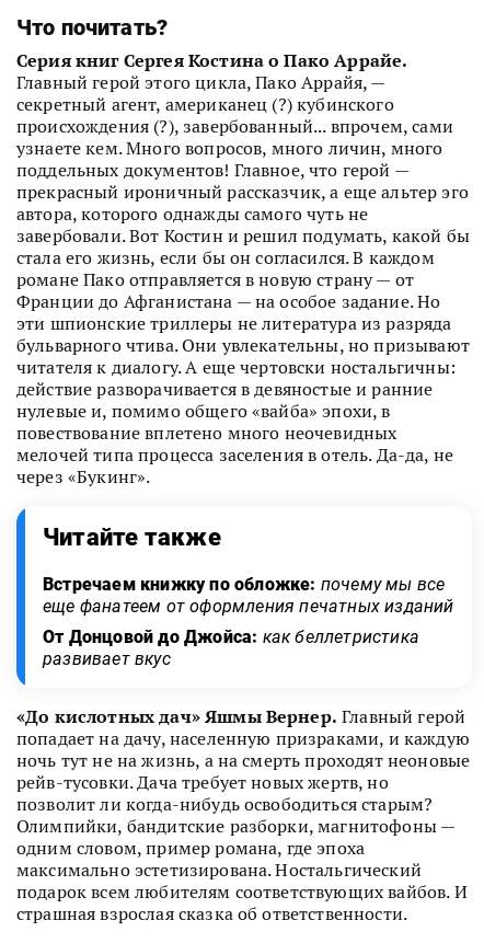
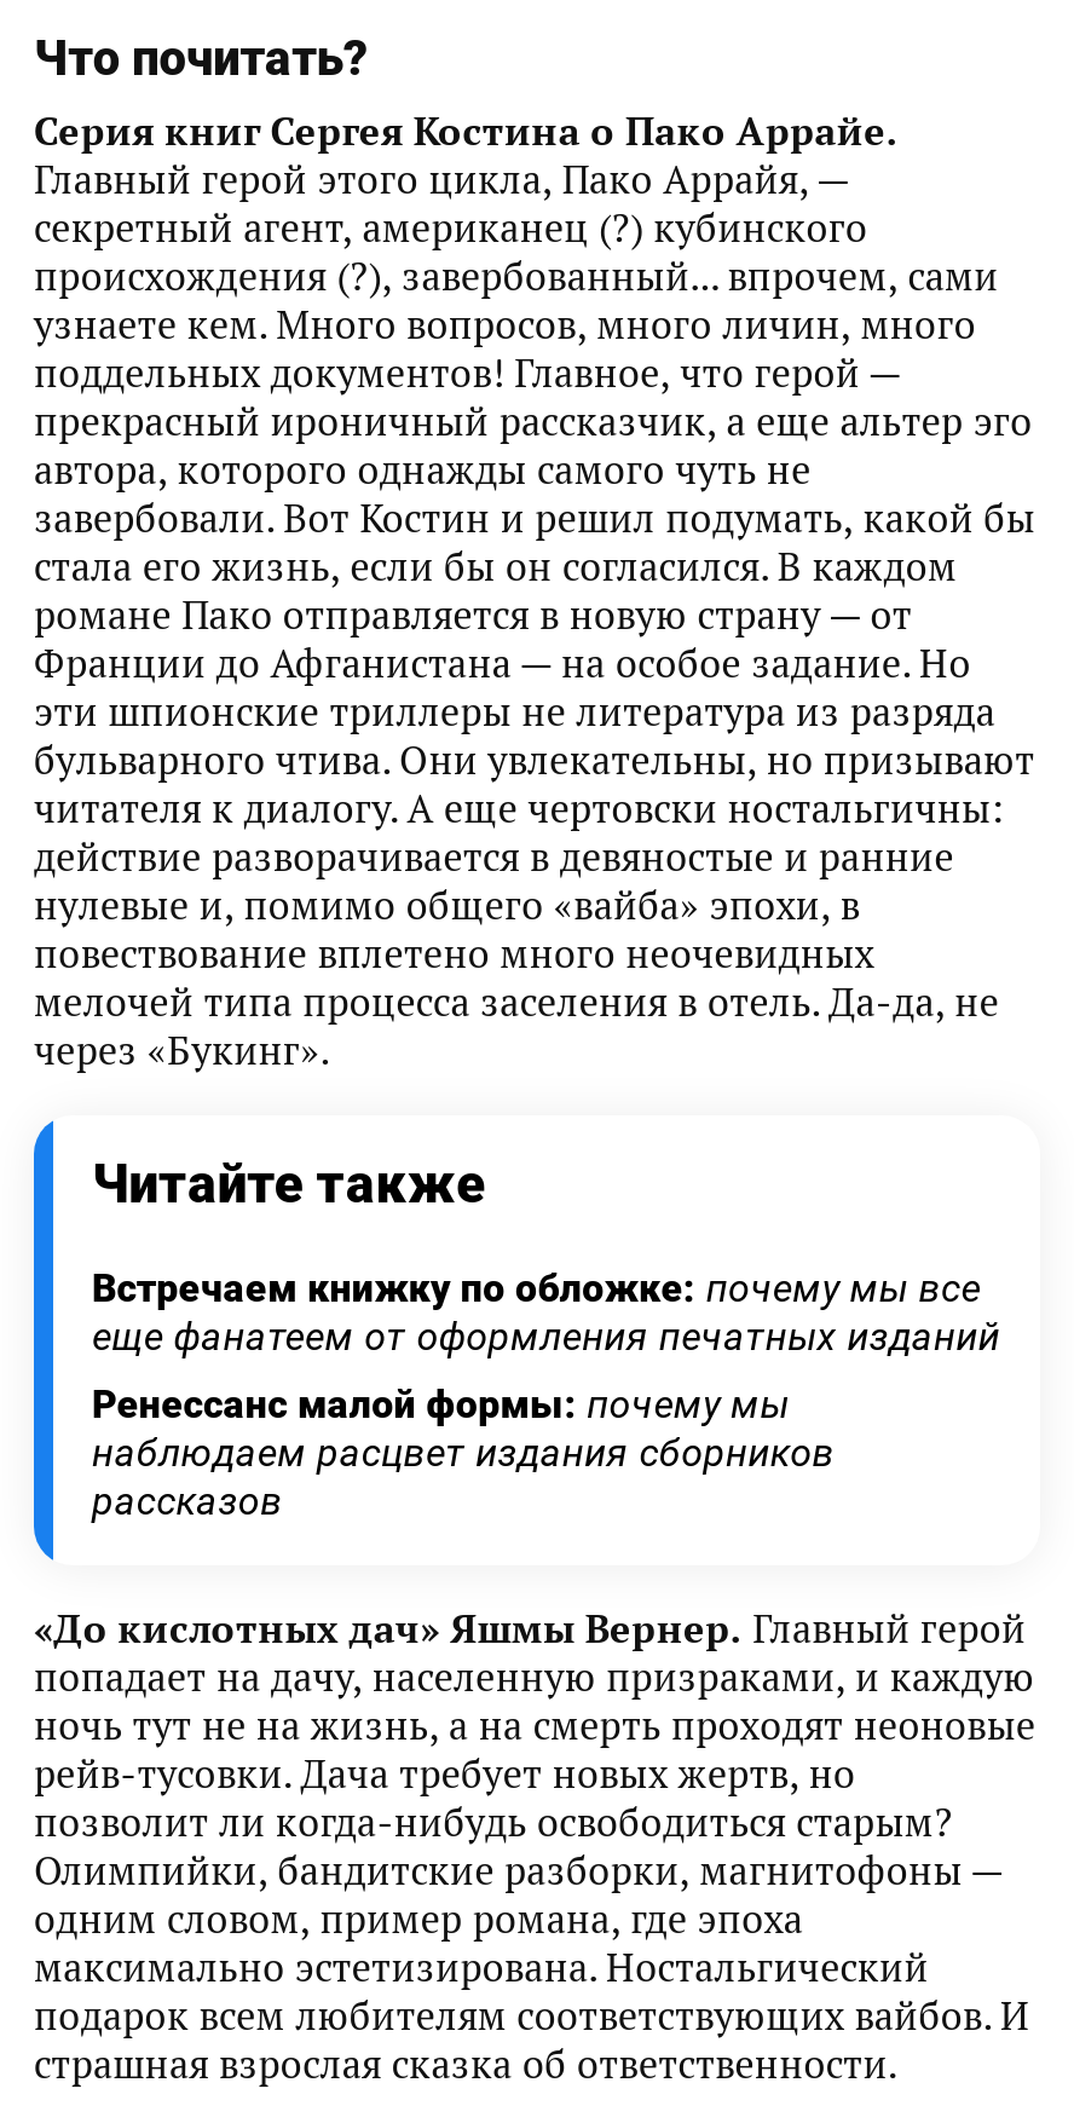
[43,626,419,669] От Донцовой до Джойса: как беллетристика | развивает вкус -> [92,1380,835,1523] Ренессанс малой формы: почему мы | наблюдаем расцвет издания сборников | рассказов

